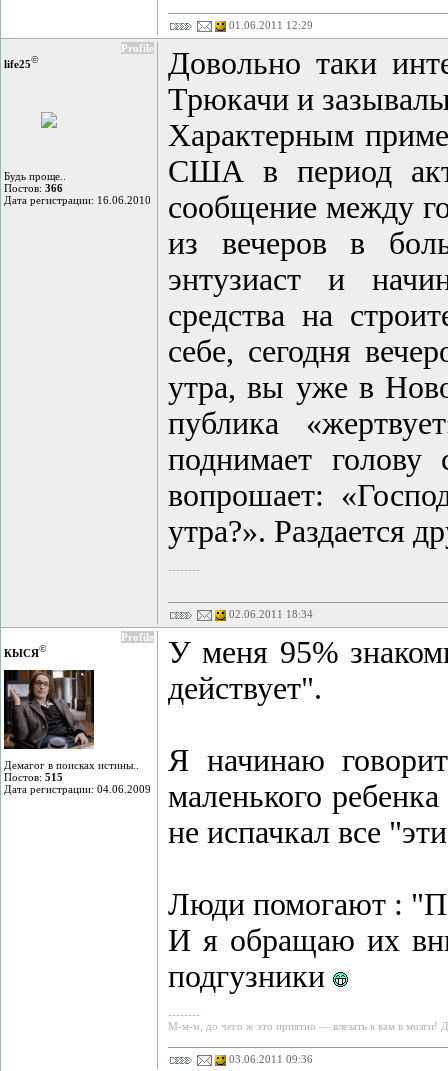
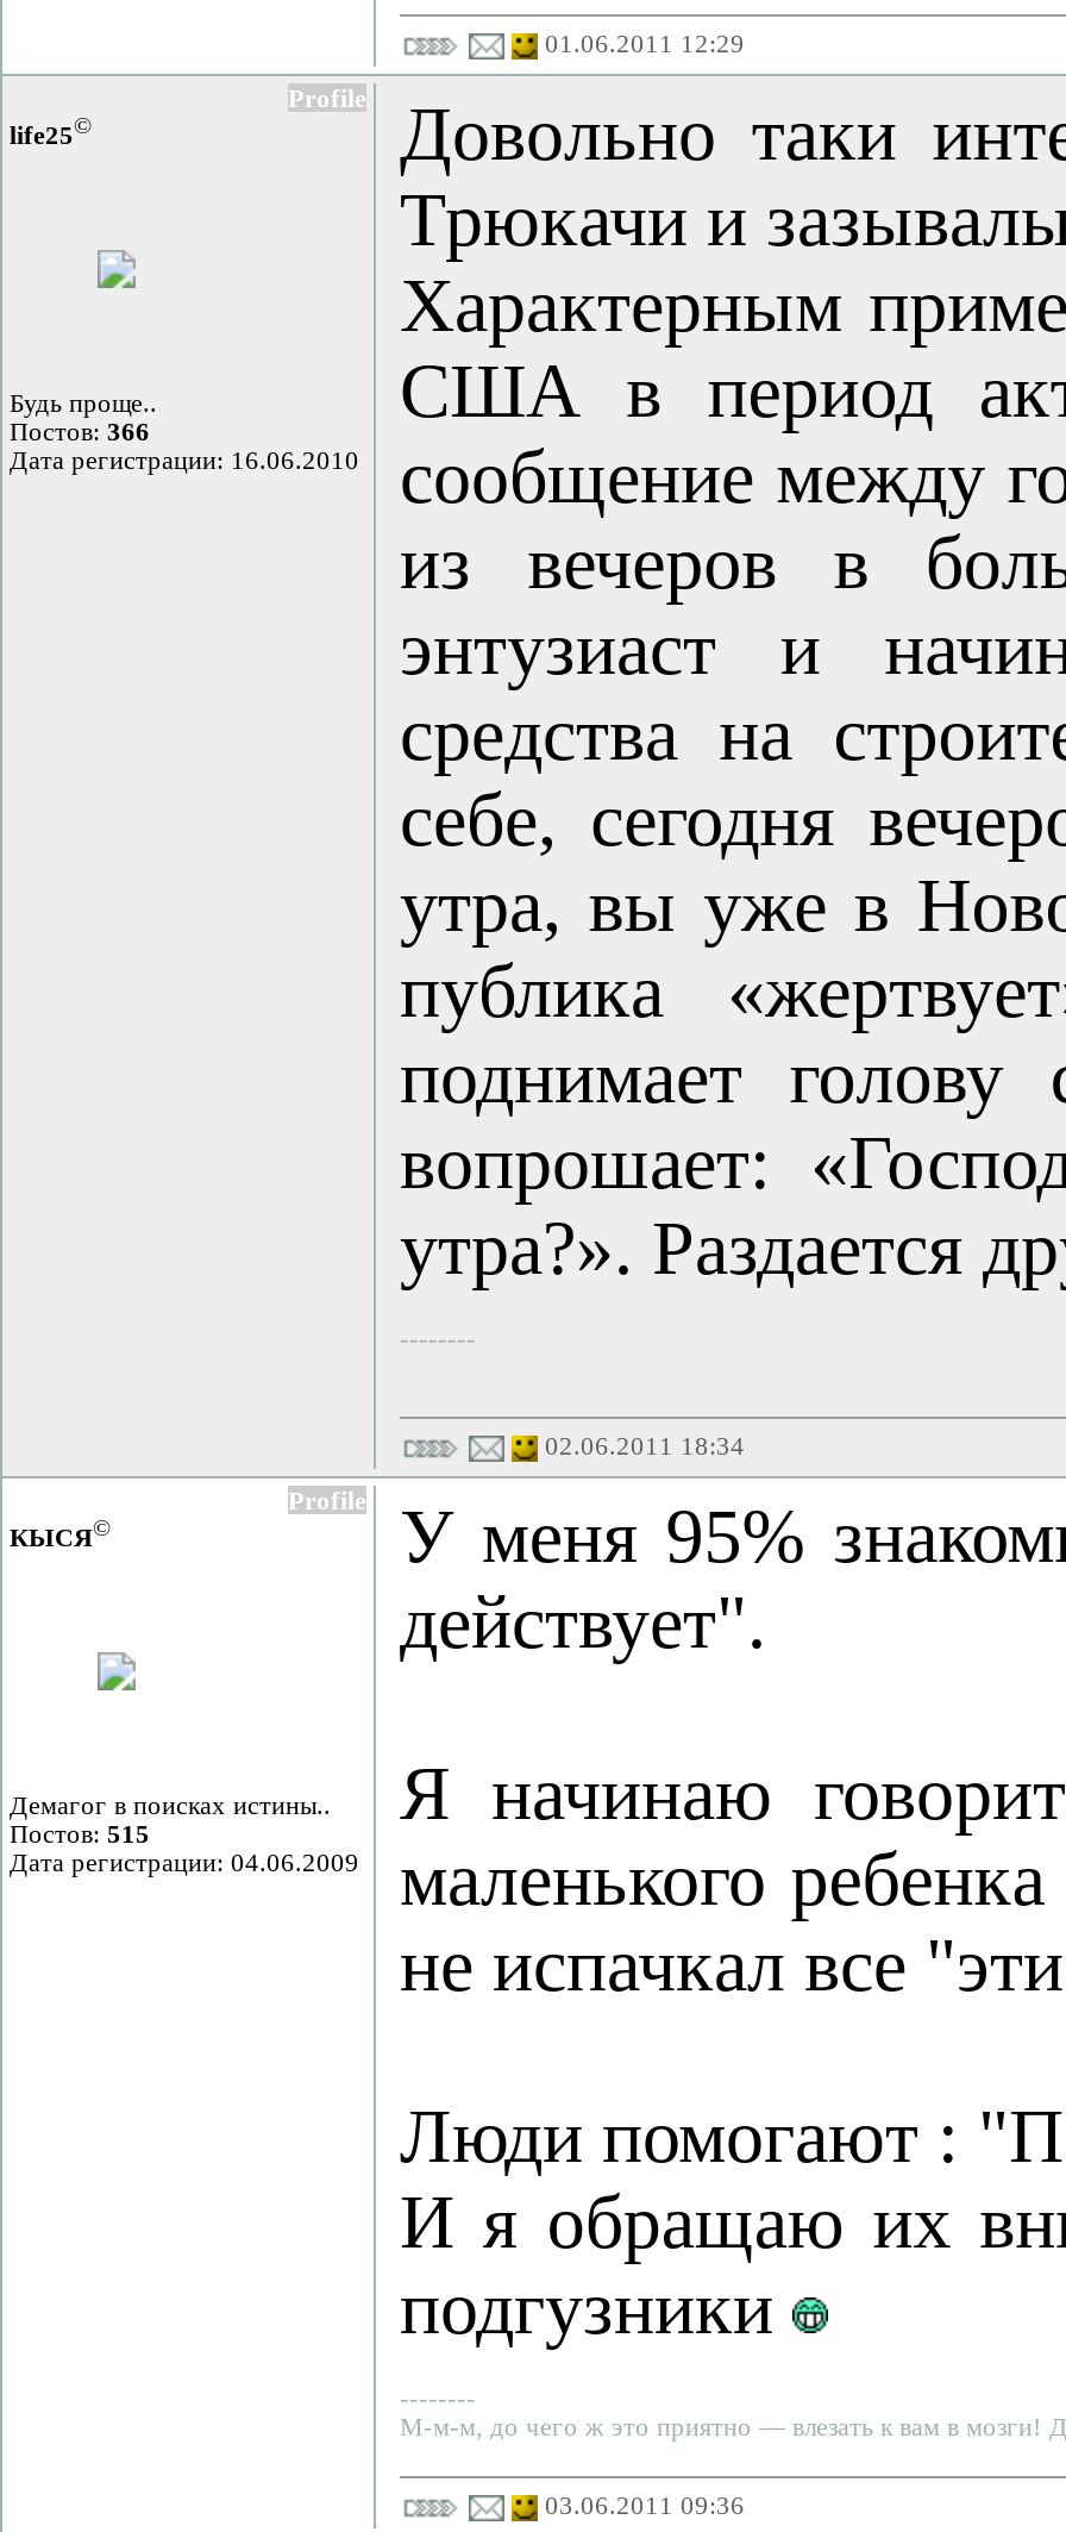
[3,669,95,750] [image] -> none

